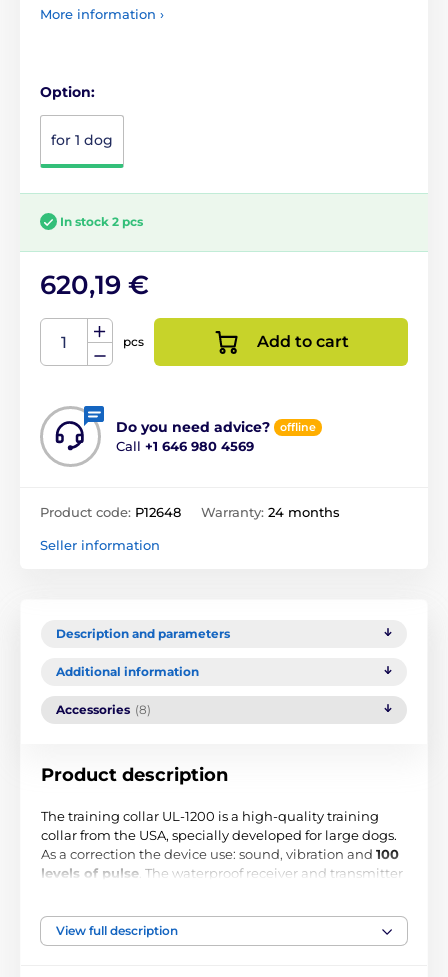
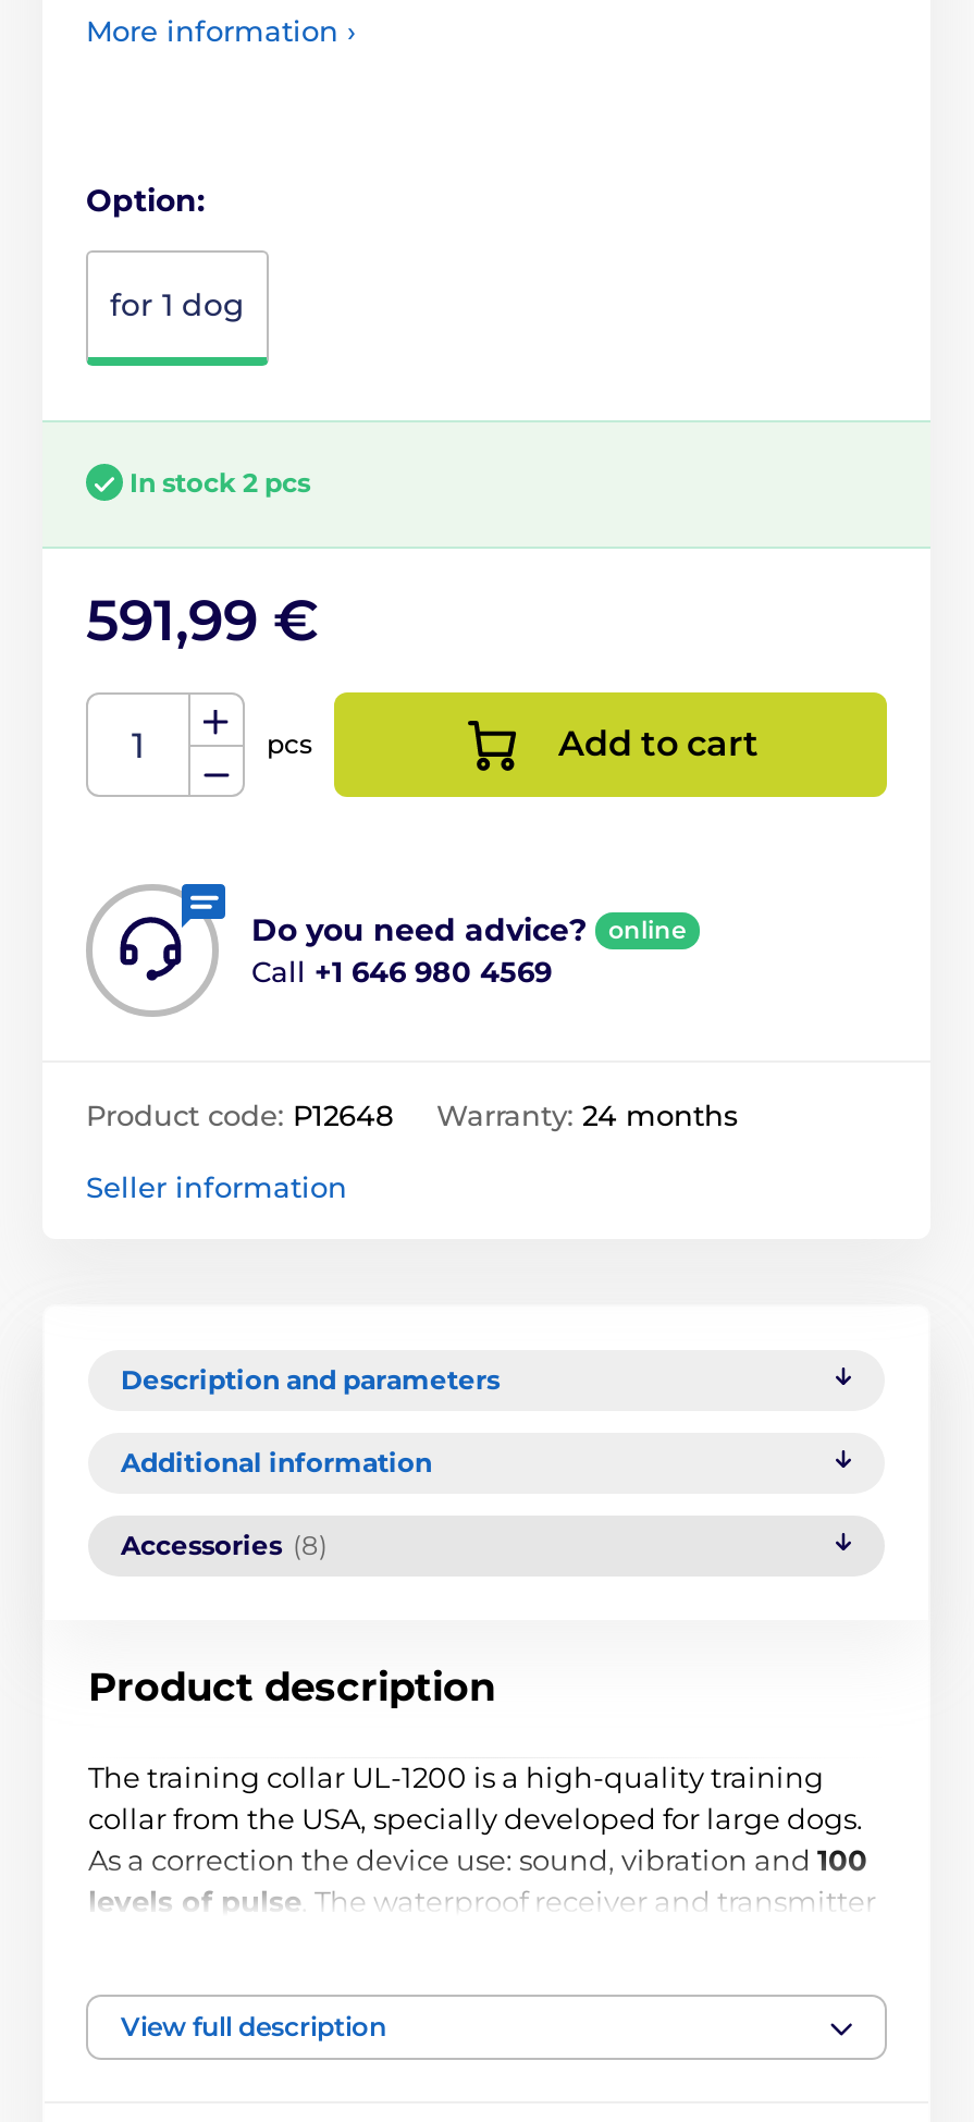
[40,269,149,301] 620,19 € -> [86,586,319,656] 591,99 €
[280,420,316,434] offline -> [608,915,687,946] online

